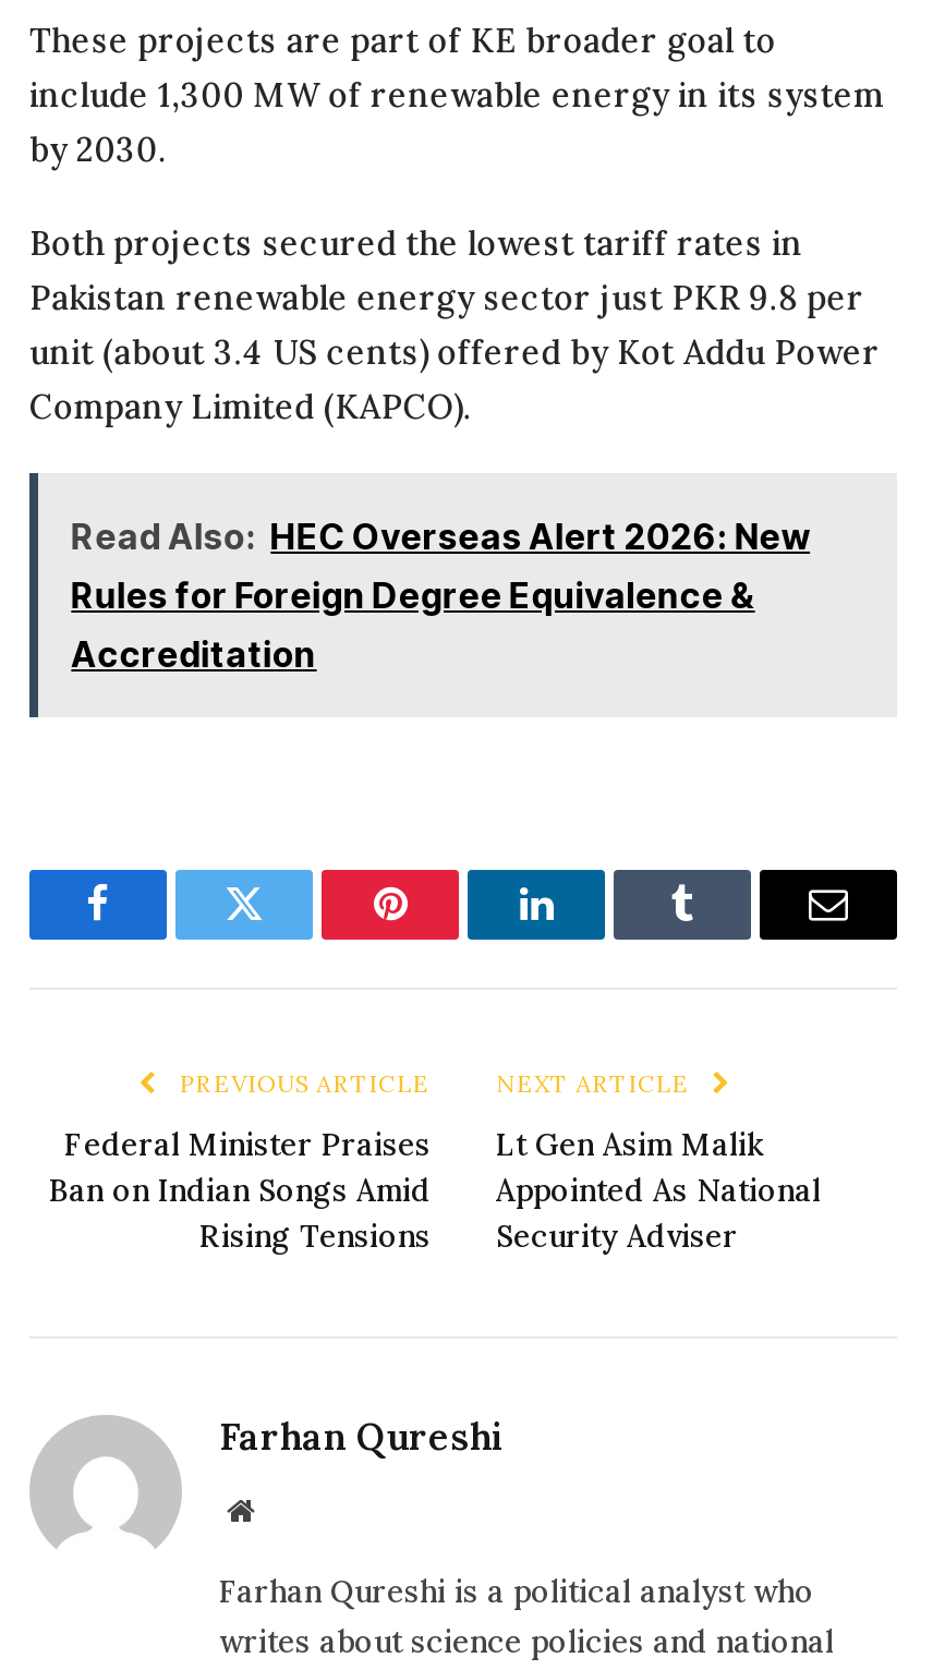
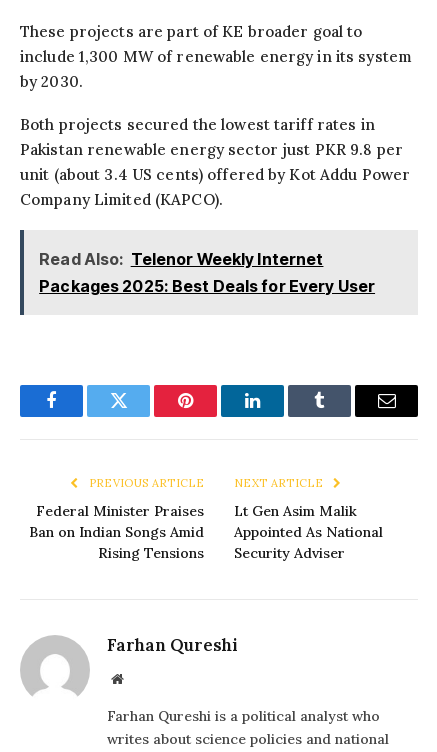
[71,513,810,675] Read Also: HEC Overseas Alert 2026: New | Rules for Foreign Degree Equivalence & | Accreditation -> [39,248,375,295] Read Also: Telenor Weekly Internet | Packages 2025: Best Deals for Every User

